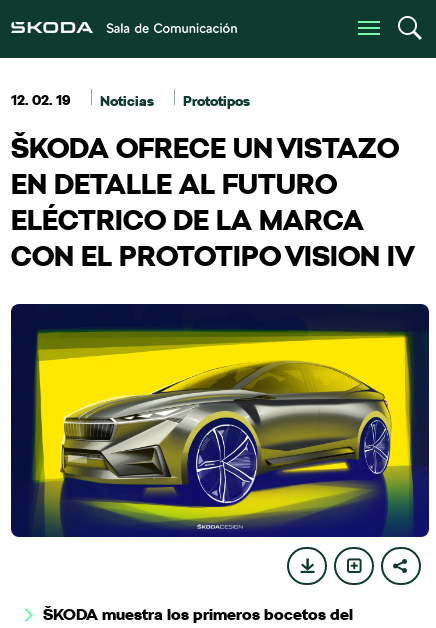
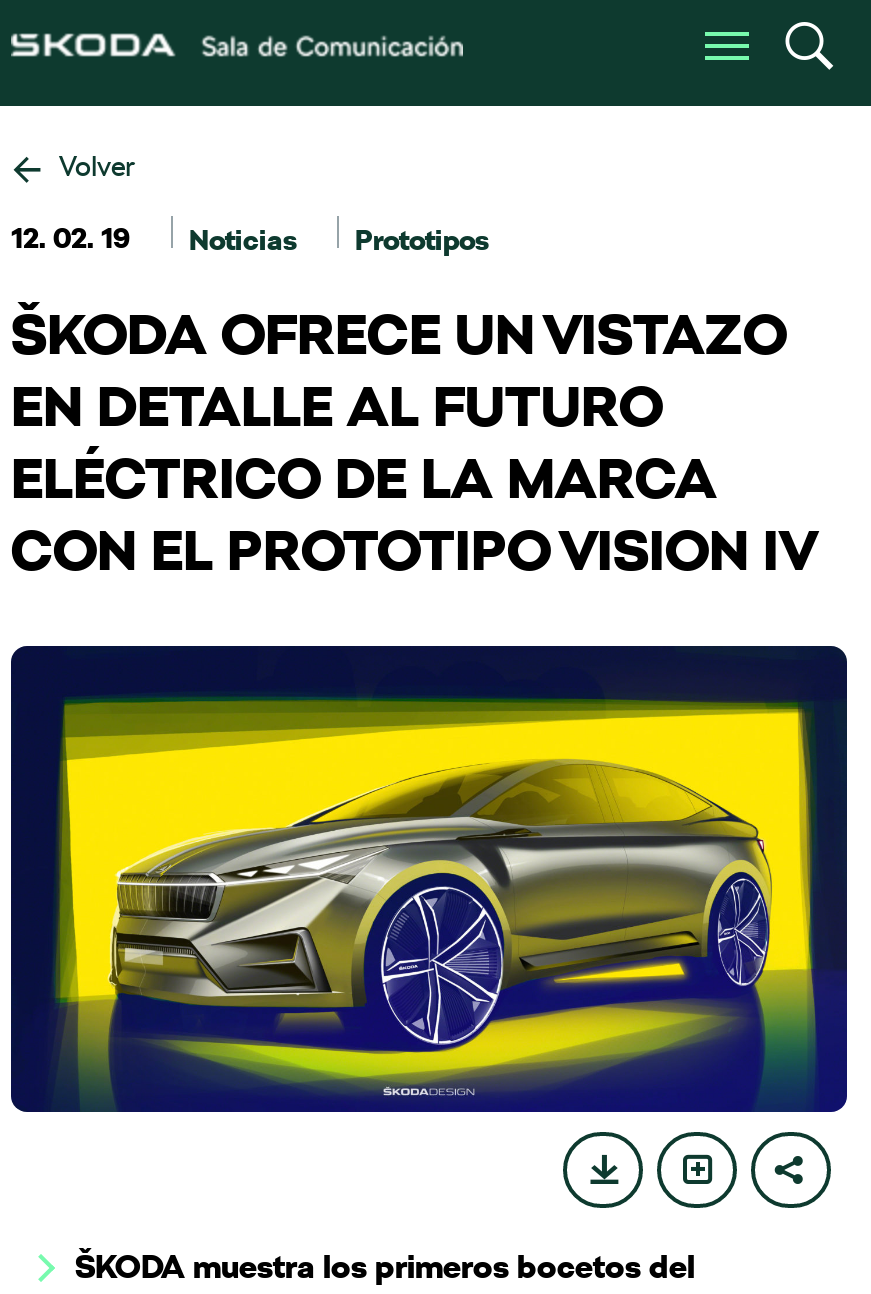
none -> [59,148,135,184] Volver

